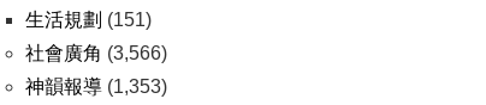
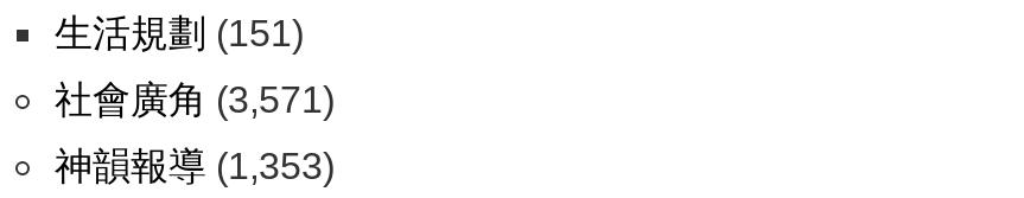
[25,43,167,63] 社會廣角(3,566) -> [55,79,335,120] 社會廣角(3,571)

